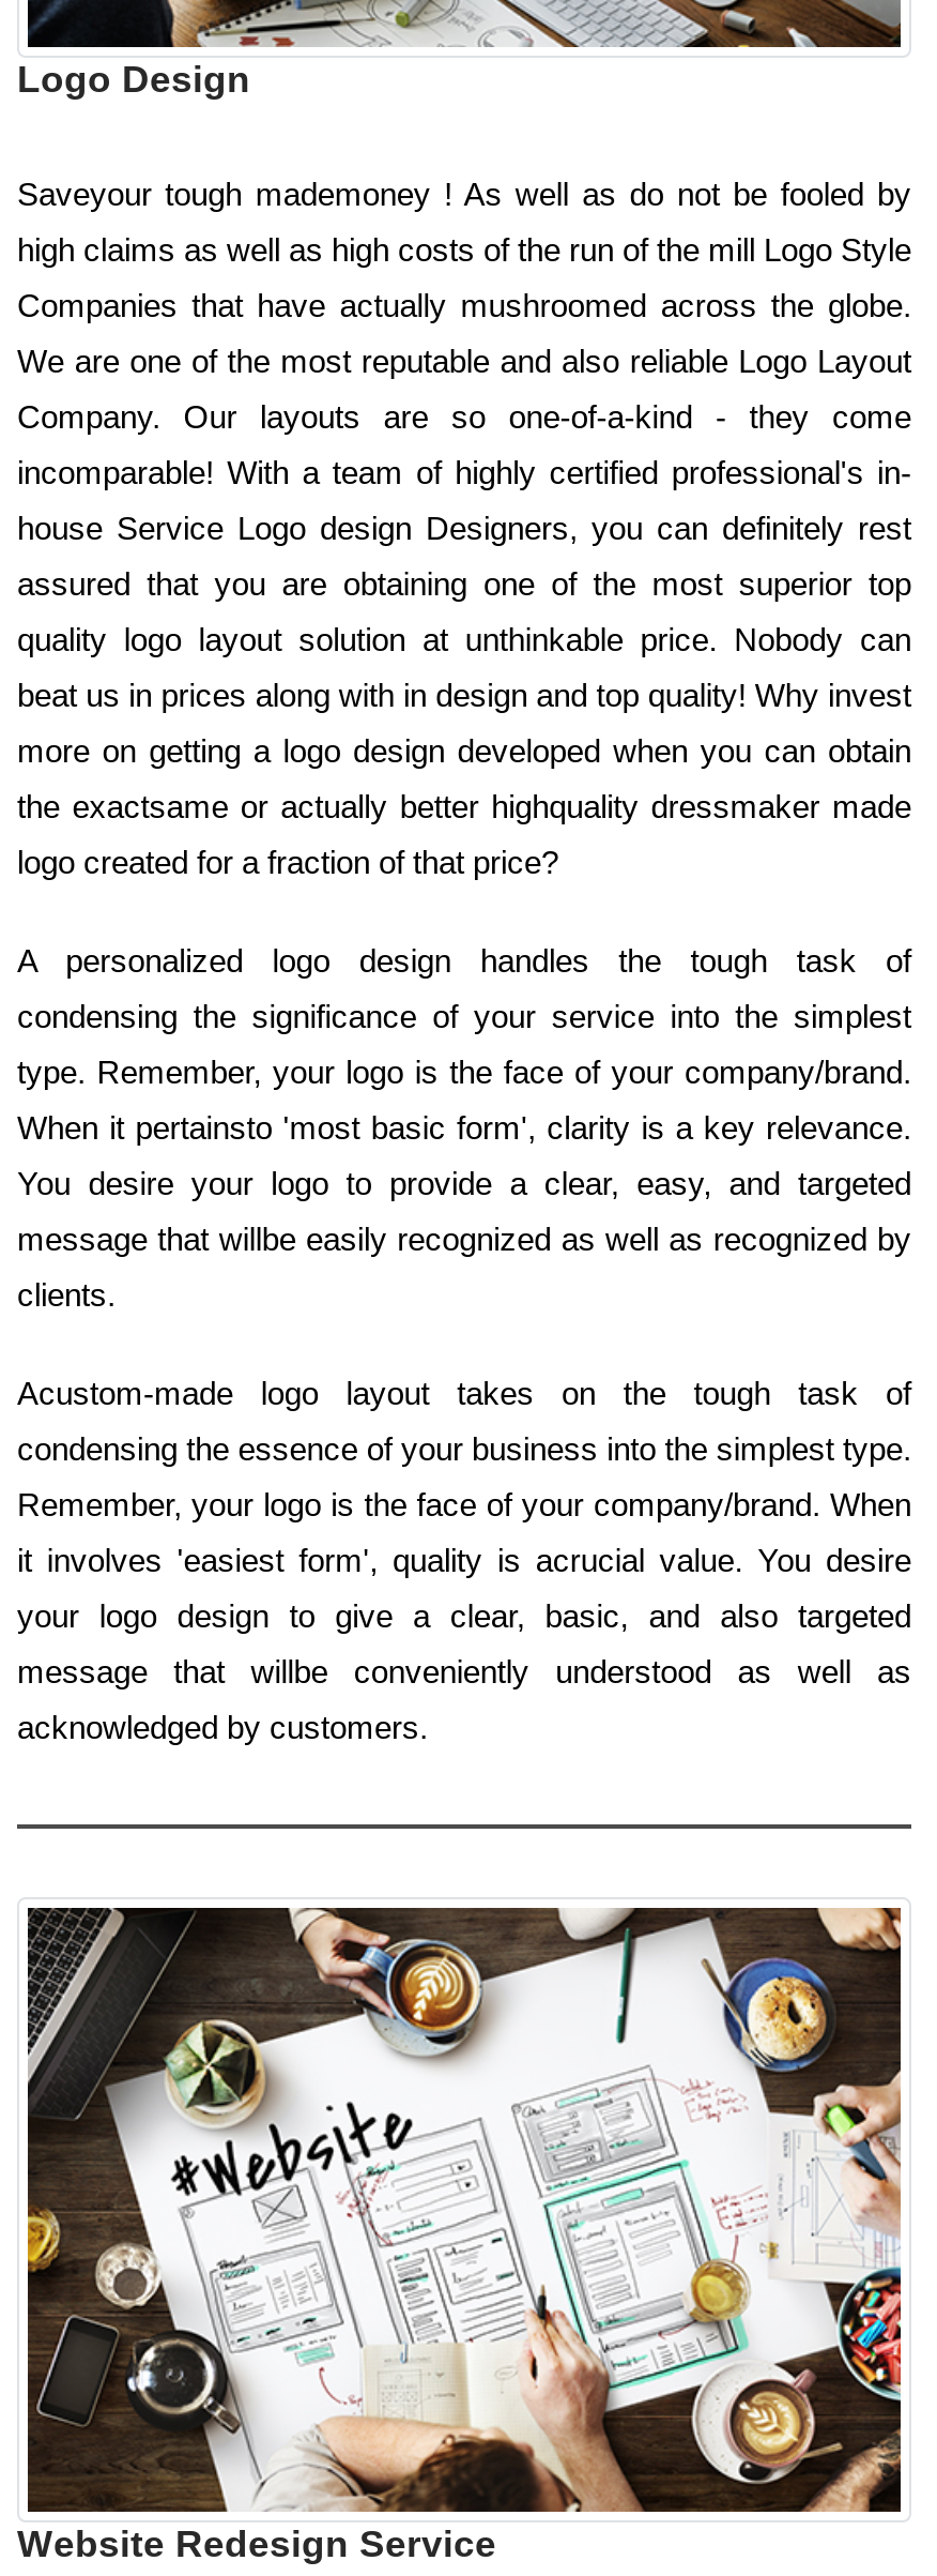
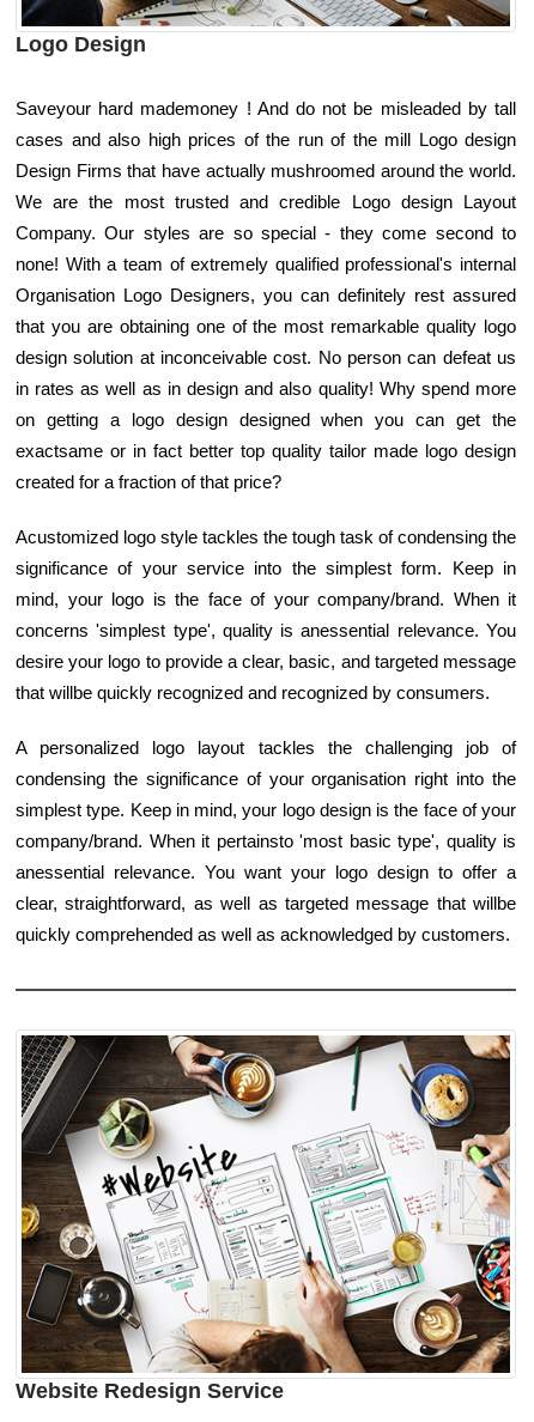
[17,175,911,1744] Saveyour tough mademoney ! As well as do not be fooled by | high claims as well as high costs of the run of the mill Logo Style | Companies that have actually mushroomed across the globe. | We are one of the most reputable and also reliable Logo Layout | Company. Our layouts are so one-of-a-kind - they come | incomparable! With a team of highly certified professional's in- | house Service Logo design Designers, you can definitely rest | assured that you are obtaining one of the most superior top | quality logo layout solution at unthinkable price. Nobody can | beat us in prices along with in design and top quality! Why invest | more on getting a logo design developed when you can obtain | the exactsame or actually better highquality dressmaker made | logo created for a fraction of that price? | A personalized logo design handles the tough task of | condensing the significance of your service into the simplest | type. Remember, your logo is the face of your company/brand. | When it pertainsto 'most basic form', clarity is a key relevance. | You desire your logo to provide a clear, easy, and targeted | message that willbe easily recognized as well as recognized by | clients. | Acustom-made logo layout takes on the tough task of | condensing the essence of your business into the simplest type. | Remember, your logo is the face of your company/brand. When | it involves 'easiest form', quality is acrucial value. You desire | your logo design to give a clear, basic, and also targeted | message that willbe conveniently understood as well as | acknowledged by customers. -> [16,98,516,944] Saveyour hard mademoney ! And do not be misleaded by tall | cases and also high prices of the run of the mill Logo design | Design Firms that have actually mushroomed around the world. | We are the most trusted and credible Logo design Layout | Company. Our styles are so special - they come second to | none! With a team of extremely qualified professional's internal | Organisation Logo Designers, you can definitely rest assured | that you are obtaining one of the most remarkable quality logo | design solution at inconceivable cost. No person can defeat us | in rates as well as in design and also quality! Why spend more | on getting a logo design designed when you can get the | exactsame or in fact better top quality tailor made logo design | created for a fraction of that price? | Acustomized logo style tackles the tough task of condensing the | significance of your service into the simplest form. Keep in | mind, your logo is the face of your company/brand. When it | concerns 'simplest type', quality is anessential relevance. You | desire your logo to provide a clear, basic, and targeted message | that willbe quickly recognized and recognized by consumers. | A personalized logo layout tackles the challenging job of | condensing the significance of your organisation right into the | simplest type. Keep in mind, your logo design is the face of your | company/brand. When it pertainsto 'most basic type', quality is | anessential relevance. You want your logo design to offer a | clear, straightforward, as well as targeted message that willbe | quickly comprehended as well as acknowledged by customers.

